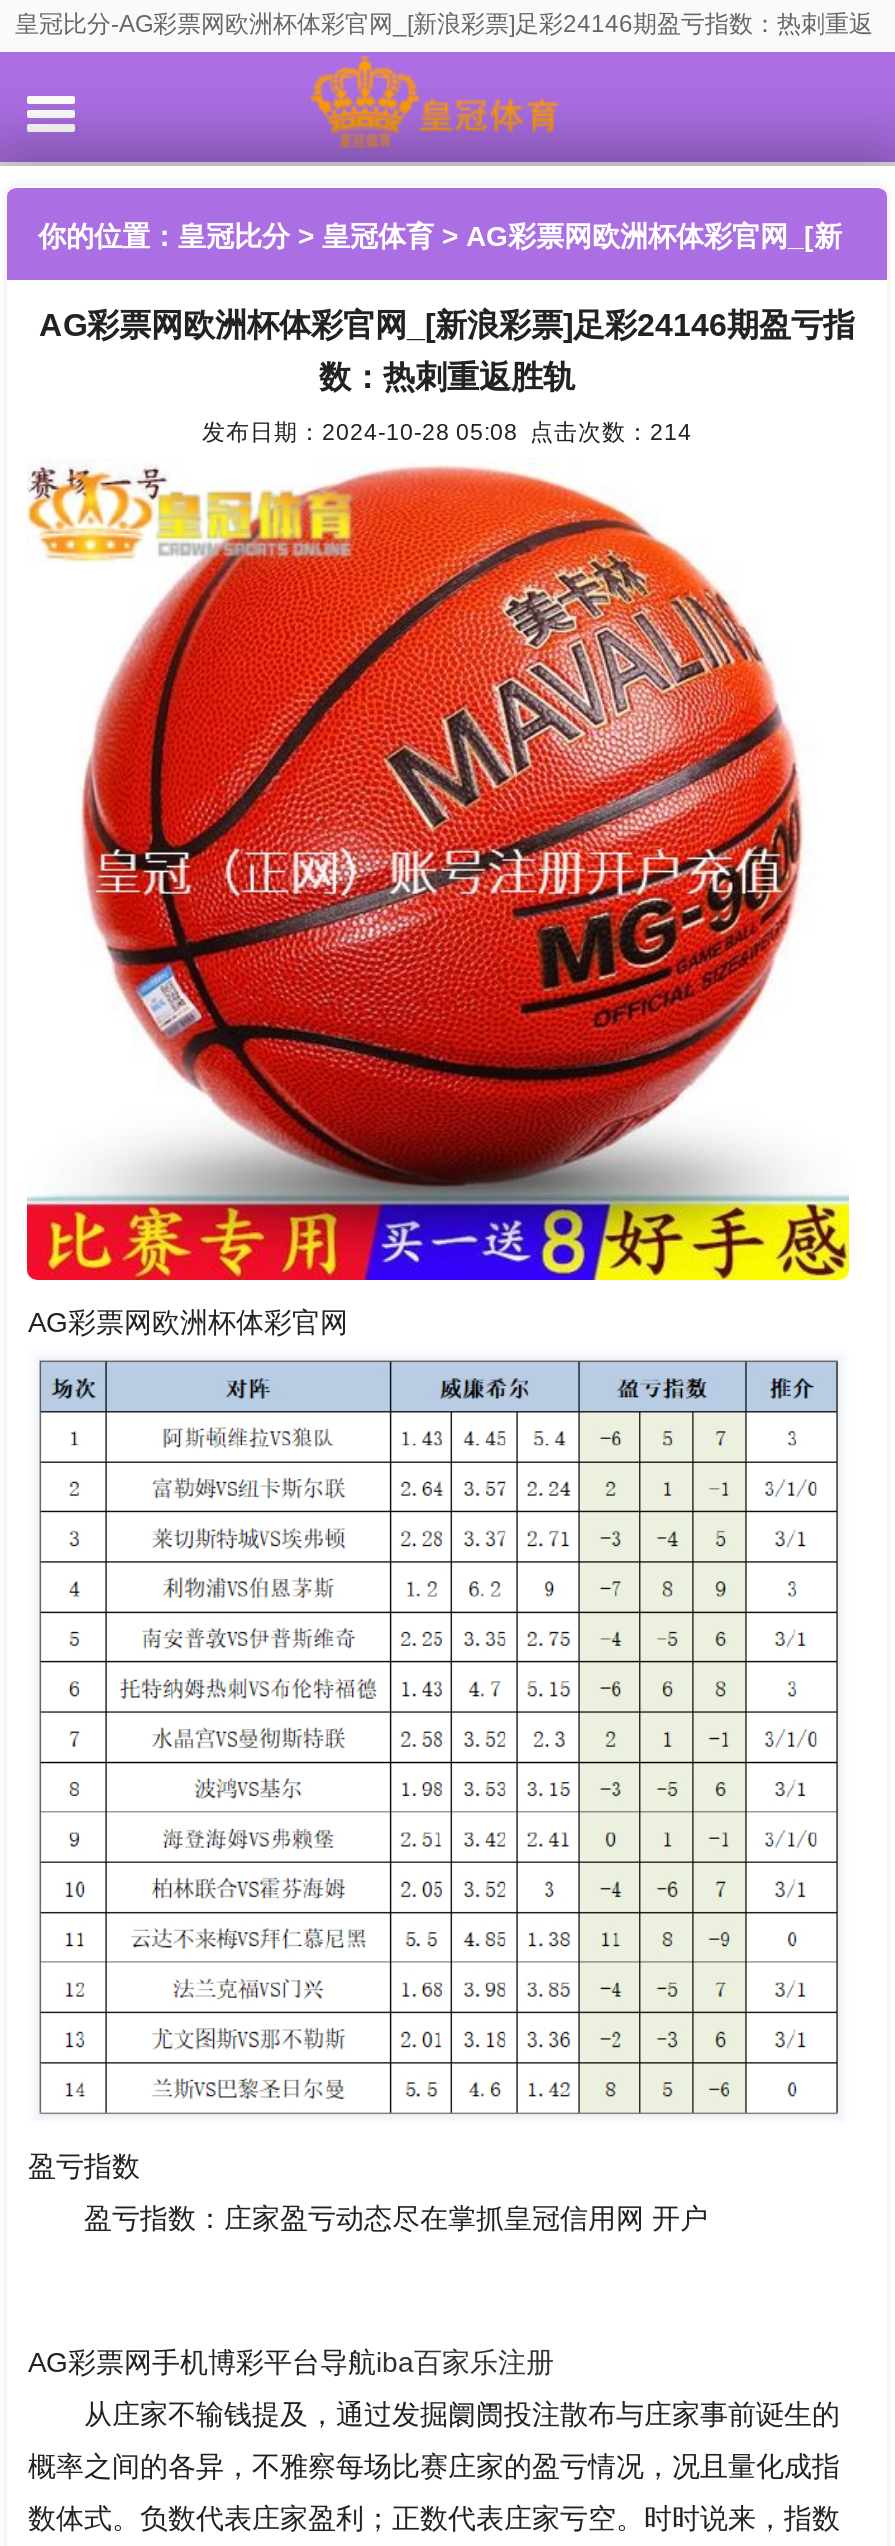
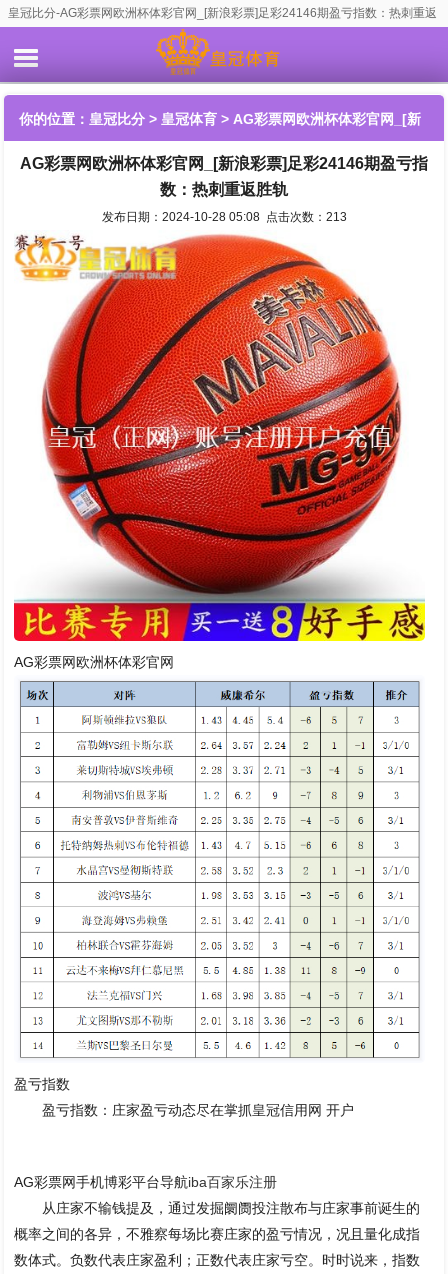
[202,418,692,444] 发布日期：2024-10-28 05:08 点击次数：214 -> [101,210,346,223] 发布日期：2024-10-28 05:08 点击次数：213

